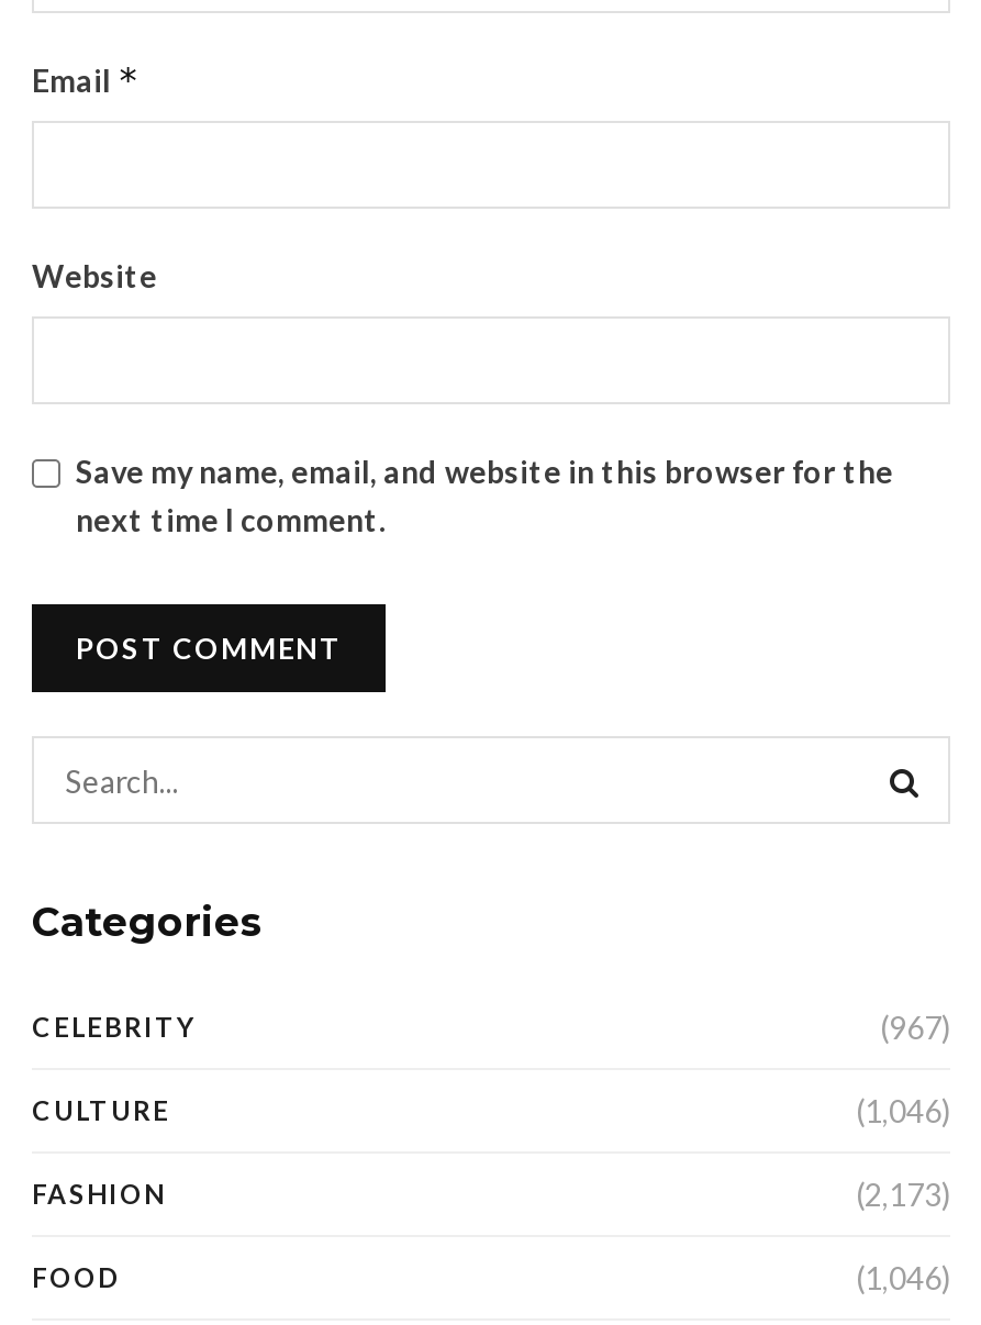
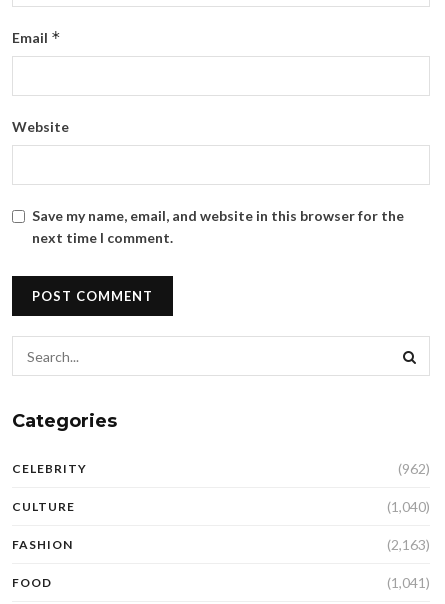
[880,1009,950,1047] (967) -> [398,460,430,477] (962)
[856,1093,950,1130] (1,046) -> [387,498,430,515] (1,040)
[856,1176,950,1214] (2,173) -> [387,536,430,553] (2,163)
[856,1260,950,1297] (1,046) -> [387,574,430,591] (1,041)

